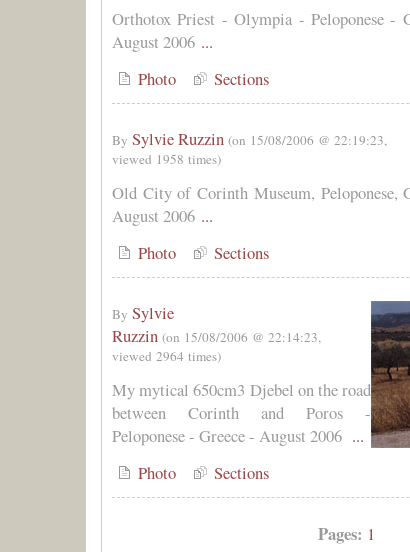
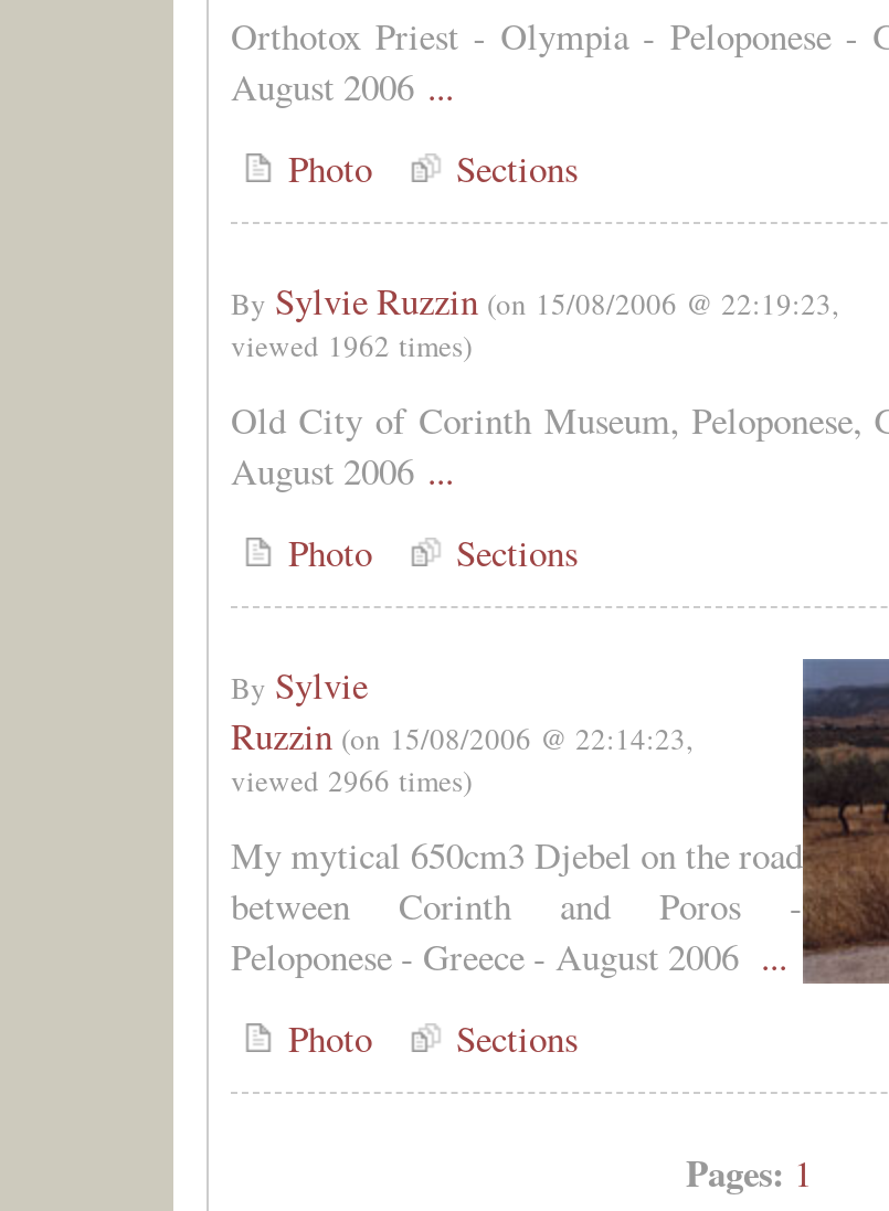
[112,150,221,168] viewed 1958 times) -> [231,326,472,365] viewed 1962 times)
[112,347,221,365] viewed 2964 times) -> [231,761,472,800] viewed 2966 times)

